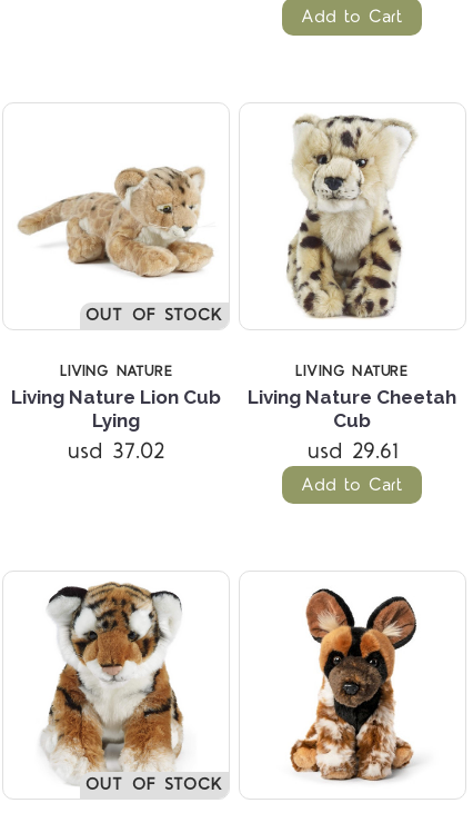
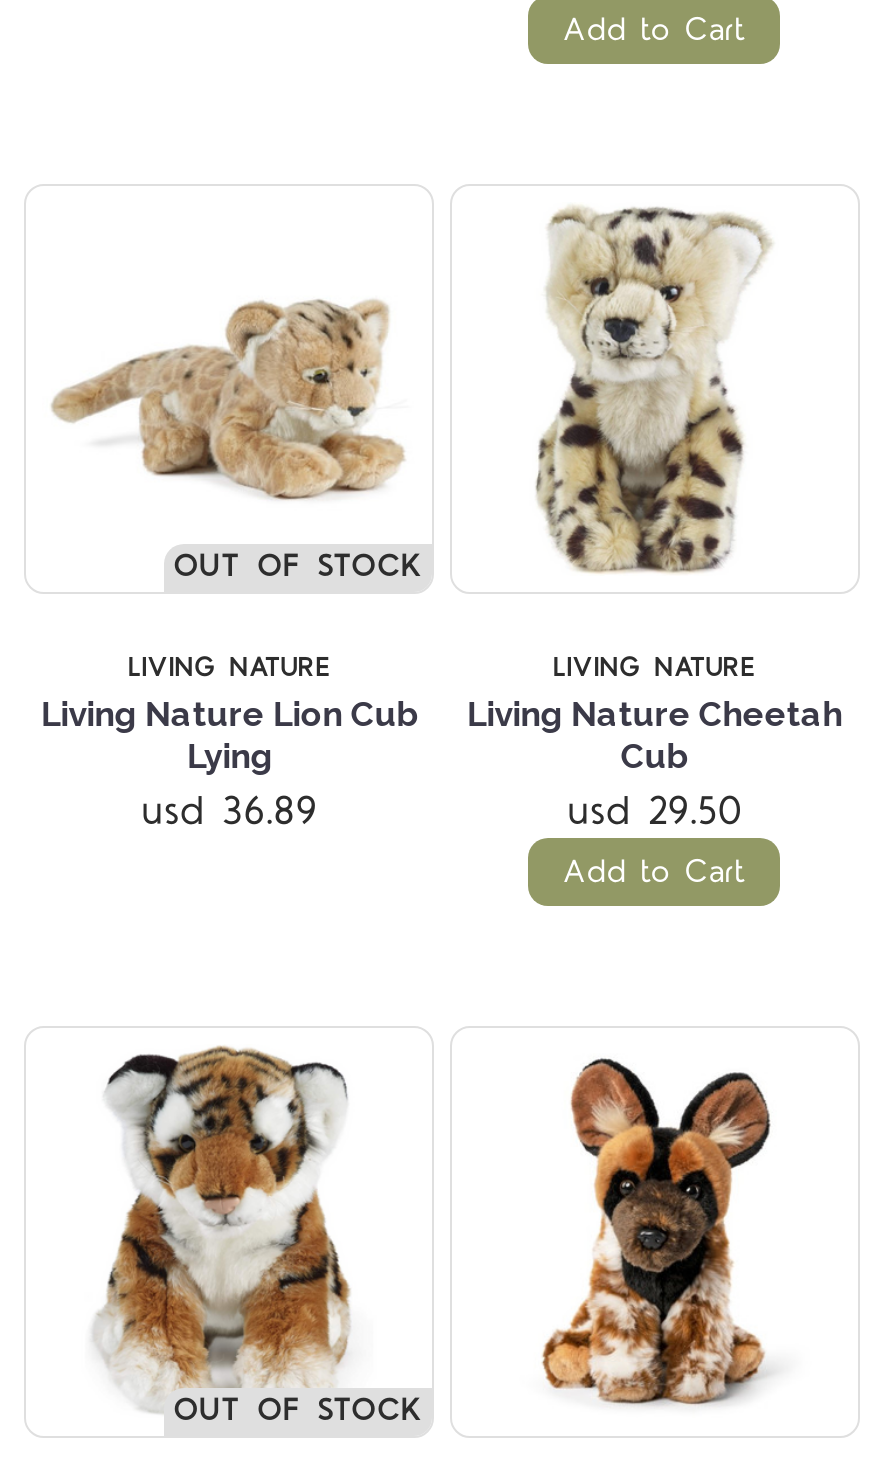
[68,436,165,467] usd 37.02 -> [141,784,317,840] usd 36.89
[307,436,397,467] usd 29.61 -> [568,784,742,840] usd 29.50

